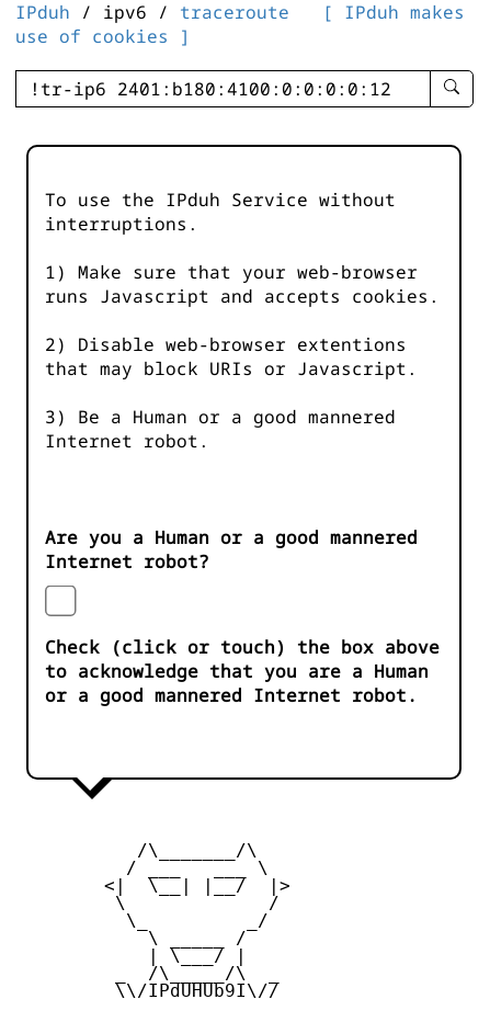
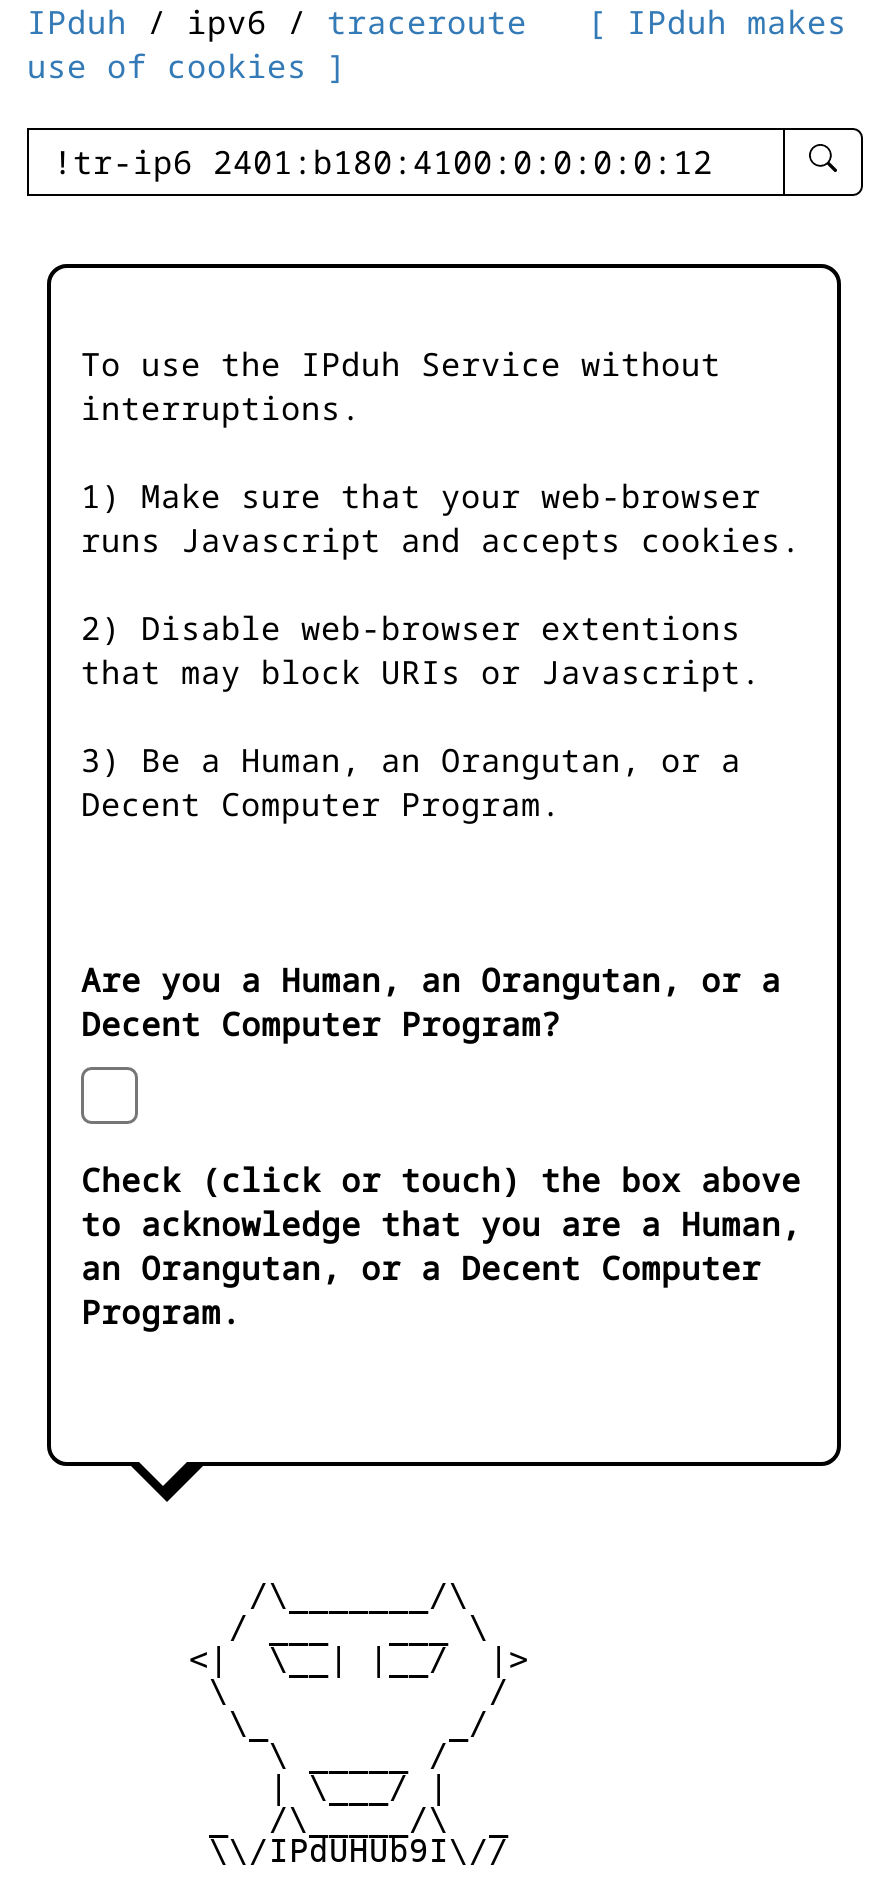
[45,405,396,453] 3) Be a Human or a good mannered | Internet robot. -> [81,738,741,826] 3) Be a Human, an Orangutan, or a | Decent Computer Program.
[45,525,418,574] Are you a Human or a good mannered | Internet robot? -> [81,958,781,1046] Are you a Human, an Orangutan, or a | Decent Computer Program?
[45,659,429,708] to acknowledge that you are a Human | or a good mannered Internet robot. -> [81,1202,801,1334] to acknowledge that you are a Human, | an Orangutan, or a Decent Computer | Program.

